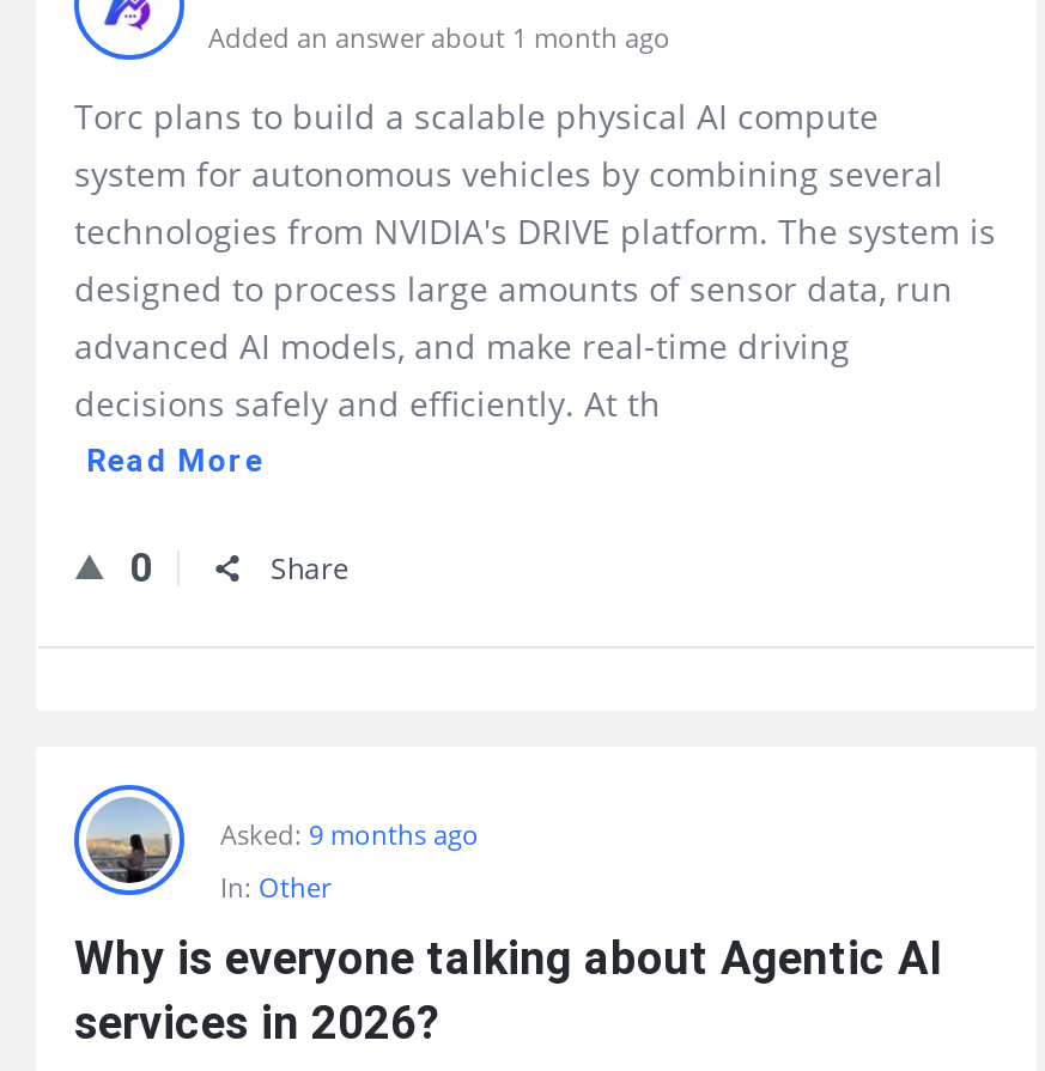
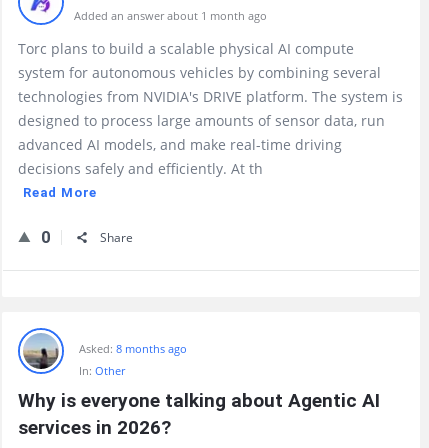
[220,816,479,852] Asked: 9 months ago -> [79,341,187,356] Asked: 8 months ago

